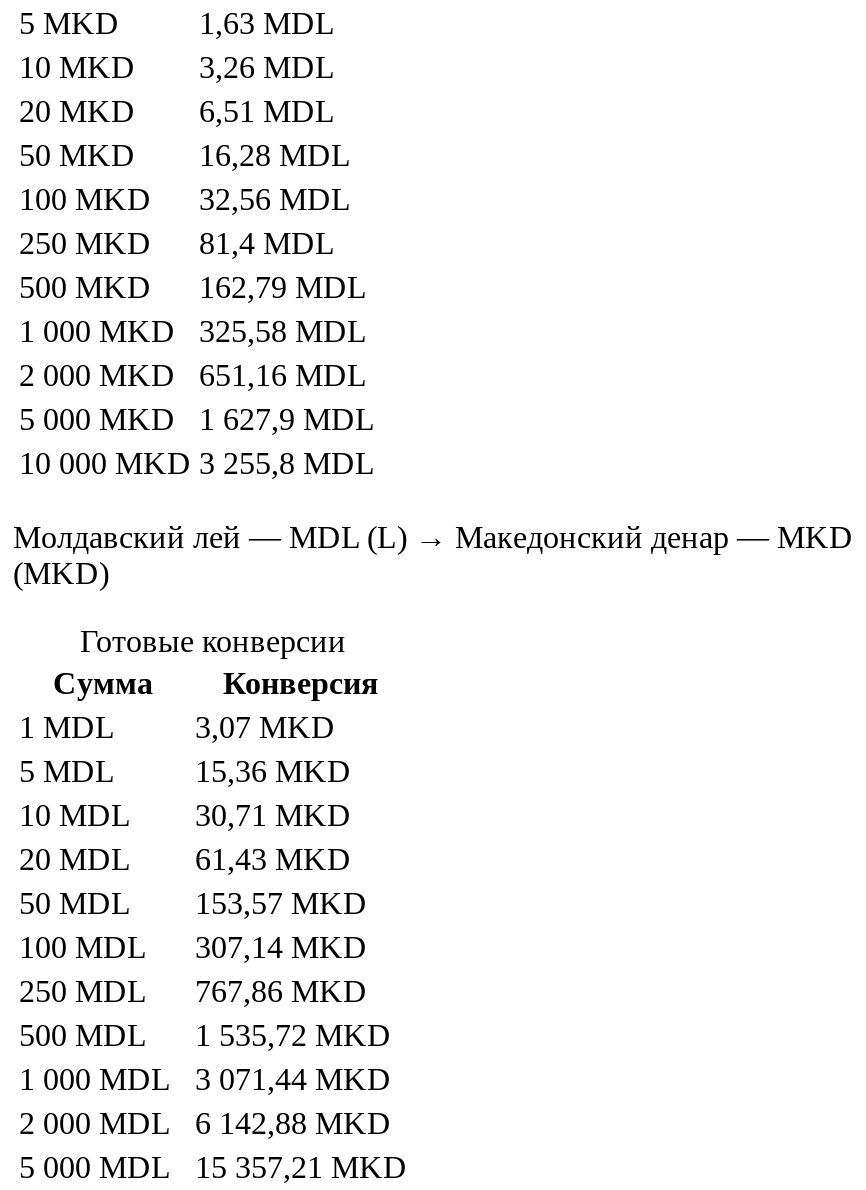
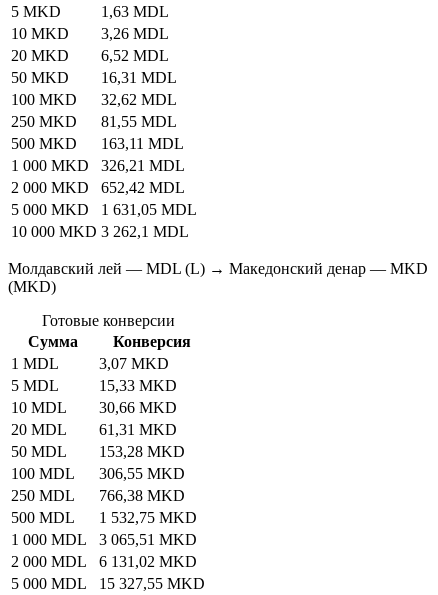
[19,94,335,128] 20 MKD 6,51 MDL -> [11,47,169,64] 20 MKD 6,52 MDL
[19,138,351,172] 50 MKD 16,28 MDL -> [11,69,177,86] 50 MKD 16,31 MDL
[19,182,351,216] 100 MKD 32,56 MDL -> [11,91,177,108] 100 MKD 32,62 MDL
[19,226,335,260] 250 MKD 81,4 MDL -> [11,113,177,130] 250 MKD 81,55 MDL
[19,270,367,304] 500 MKD 162,79 MDL -> [11,135,184,152] 500 MKD 163,11 MDL
[19,314,367,348] 1 000 MKD 325,58 MDL -> [11,157,185,174] 1 000 MKD 326,21 MDL
[19,358,367,392] 2 000 MKD 651,16 MDL -> [11,179,185,196] 2 000 MKD 652,42 MDL
[19,402,375,436] 5 000 MKD 1 627,9 MDL -> [11,201,197,218] 5 000 MKD 1 631,05 MDL
[19,446,375,480] 10 000 MKD 3 255,8 MDL -> [11,223,189,240] 10 000 MKD 3 262,1 MDL
[195,754,351,788] 15,36 MKD -> [99,377,177,394] 15,33 MKD
[19,798,351,832] 10 MDL 30,71 MKD -> [11,399,177,416] 10 MDL 30,66 MKD
[19,842,351,876] 20 MDL 61,43 MKD -> [11,421,177,438] 20 MDL 61,31 MKD
[19,886,367,920] 50 MDL 153,57 MKD -> [11,443,185,460] 50 MDL 153,28 MKD
[19,930,367,964] 100 MDL 307,14 MKD -> [11,465,185,482] 100 MDL 306,55 MKD
[19,974,367,1008] 250 MDL 767,86 MKD -> [11,487,185,504] 250 MDL 766,38 MKD
[19,1018,391,1052] 500 MDL 1 535,72 MKD -> [11,509,197,526] 500 MDL 1 532,75 MKD
[19,1062,391,1096] 1 000 MDL 3 071,44 MKD -> [11,531,197,548] 1 000 MDL 3 065,51 MKD
[19,1106,391,1140] 2 000 MDL 6 142,88 MKD -> [11,553,197,570] 2 000 MDL 6 131,02 MKD
[19,1150,407,1184] 5 000 MDL 15 357,21 MKD -> [11,575,205,592] 5 000 MDL 15 327,55 MKD

